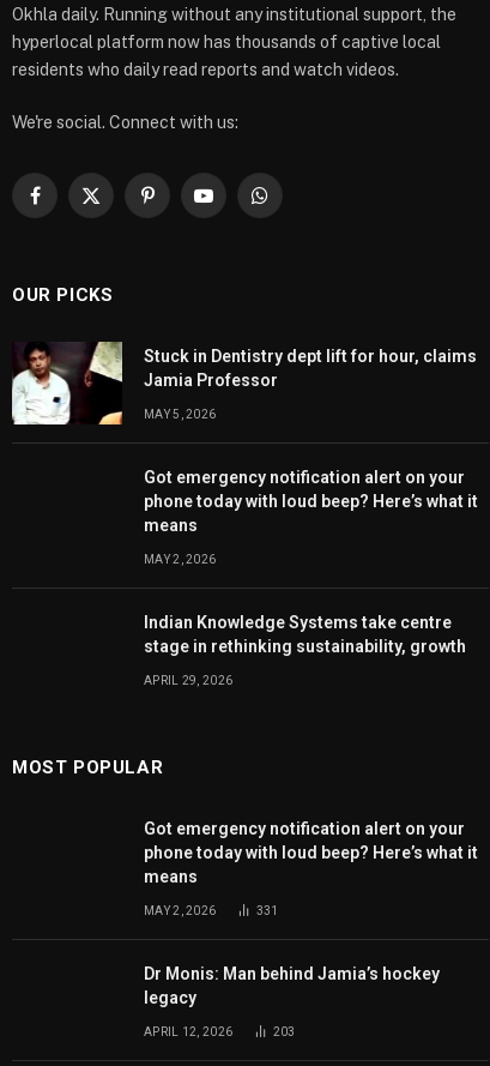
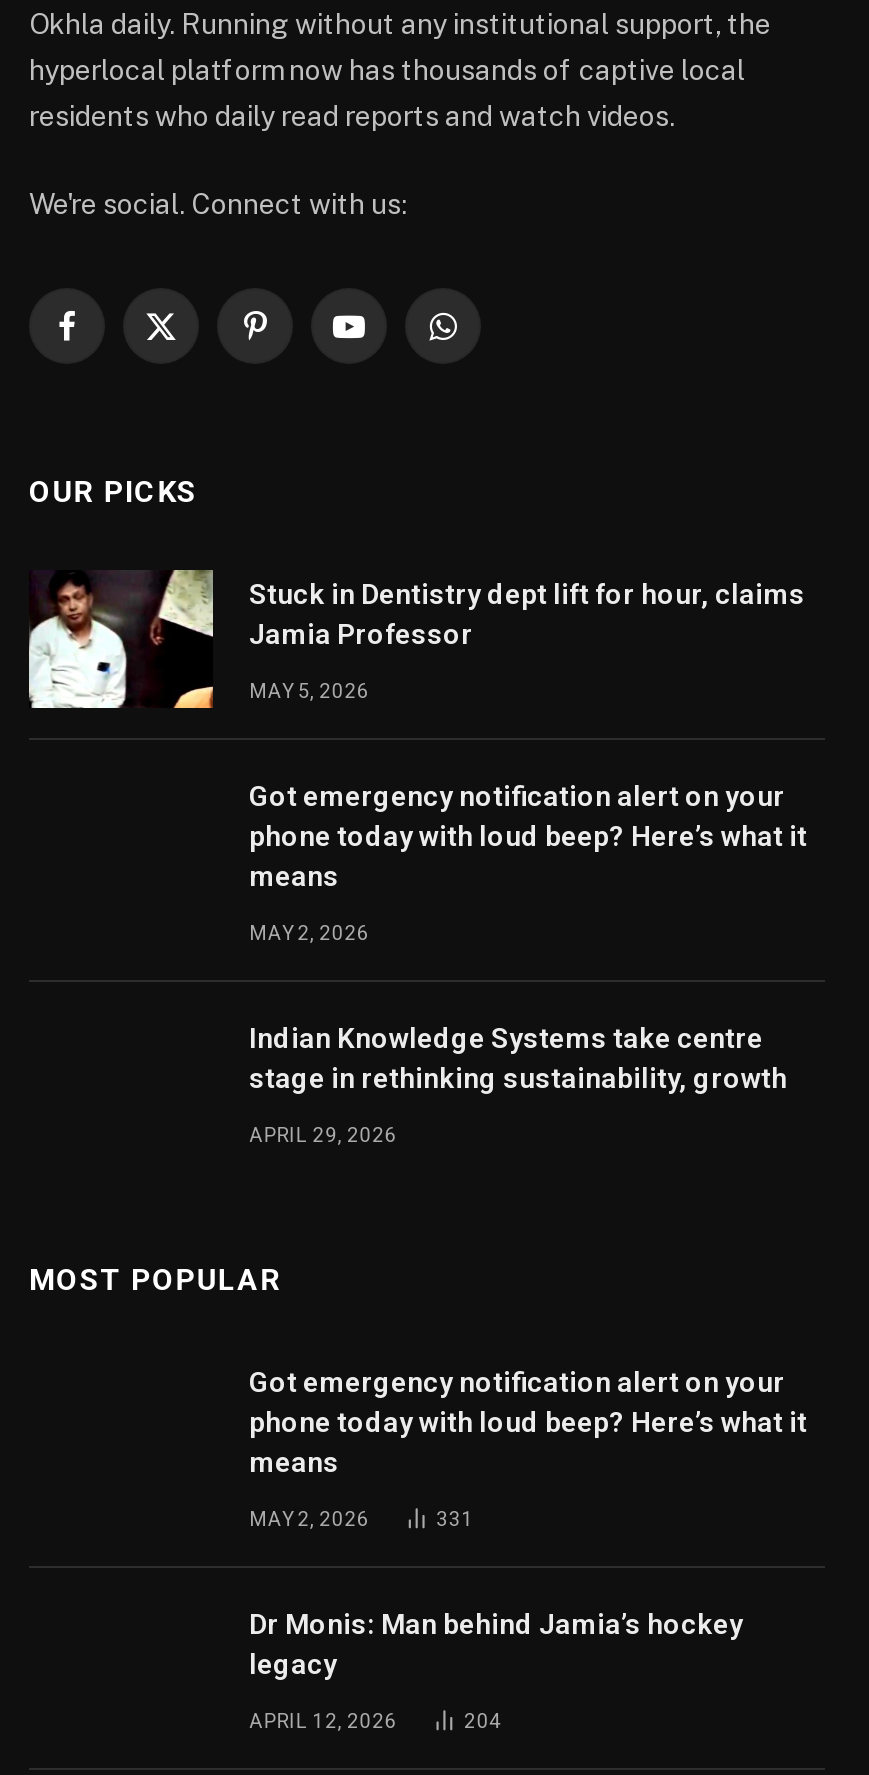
[273,1025,295,1038] 203 -> [464,1710,502,1732] 204

